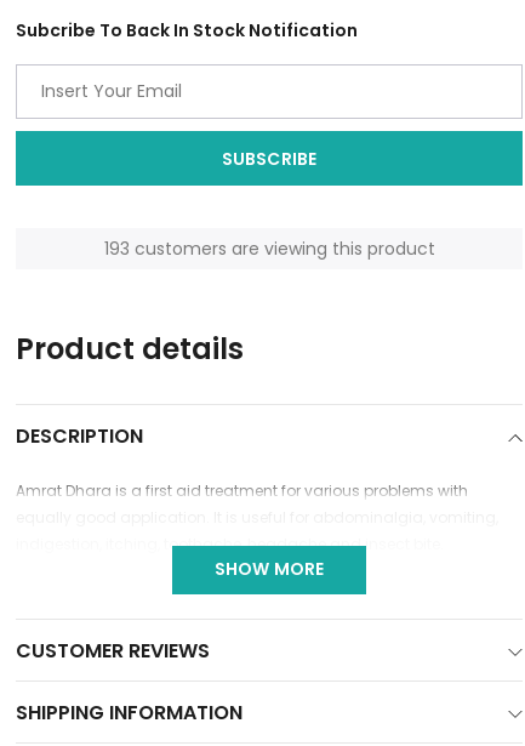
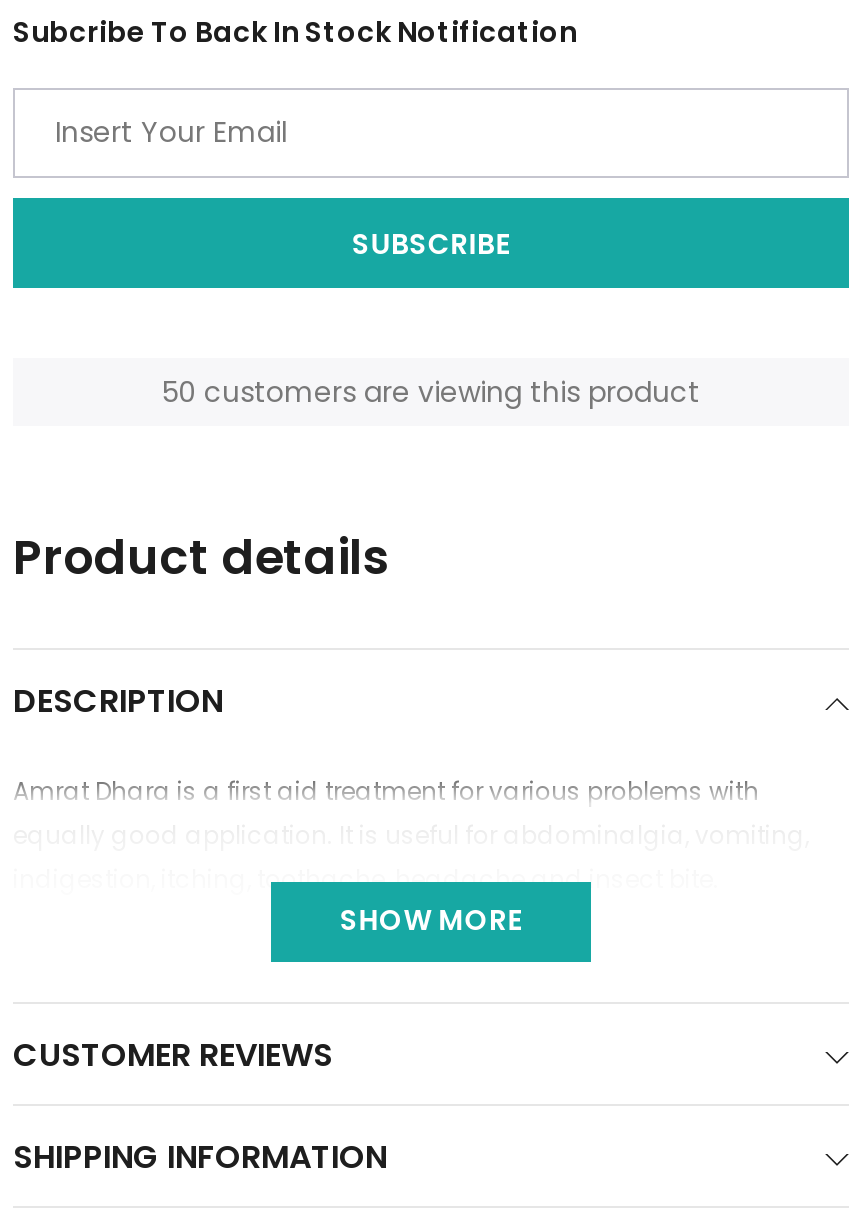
[104,237,435,261] 193 customers are viewing this product -> [162,372,700,412] 50 customers are viewing this product

